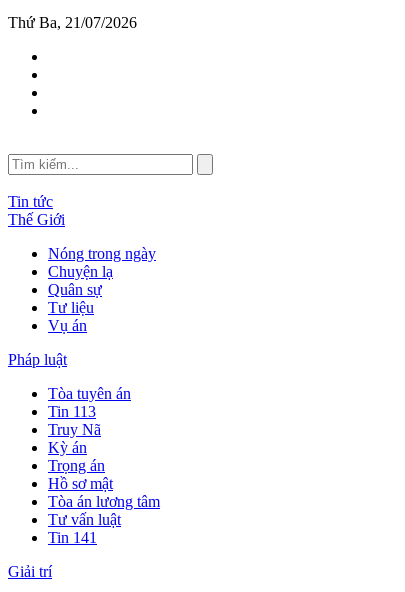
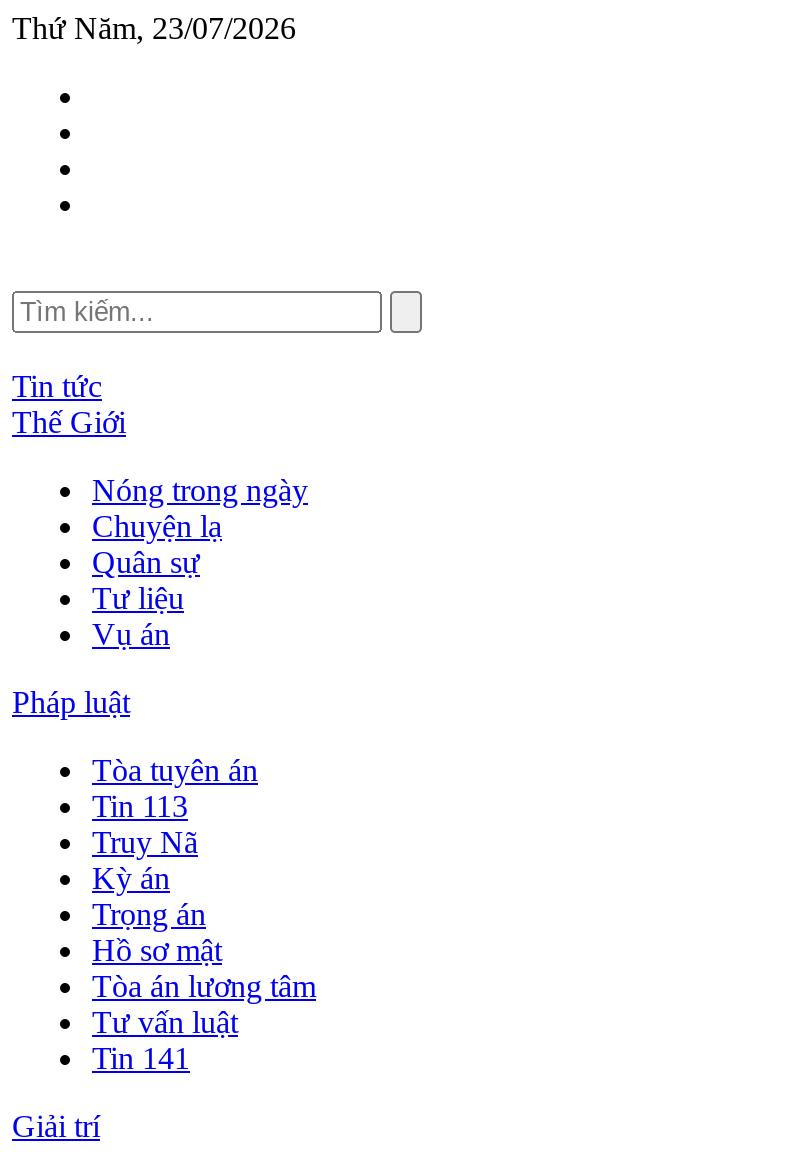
[8,14,137,31] Thứ Ba, 21/07/2026 -> [12,11,296,45] Thứ Năm, 23/07/2026

